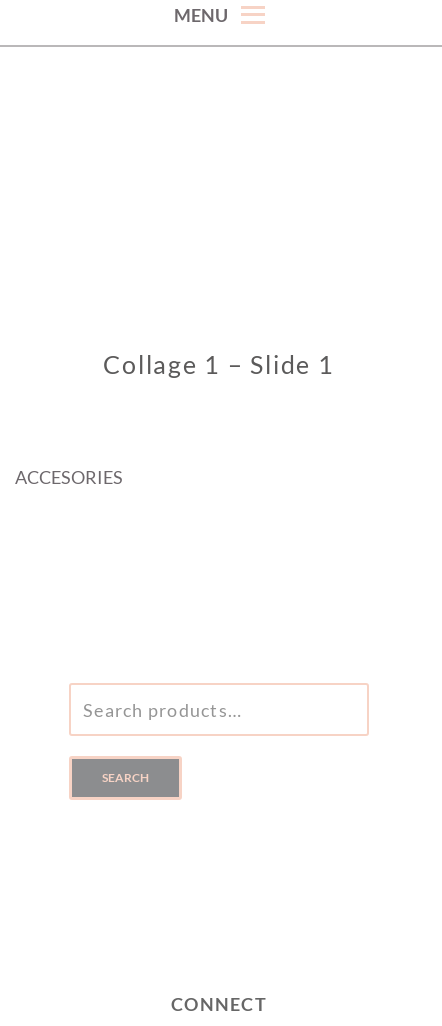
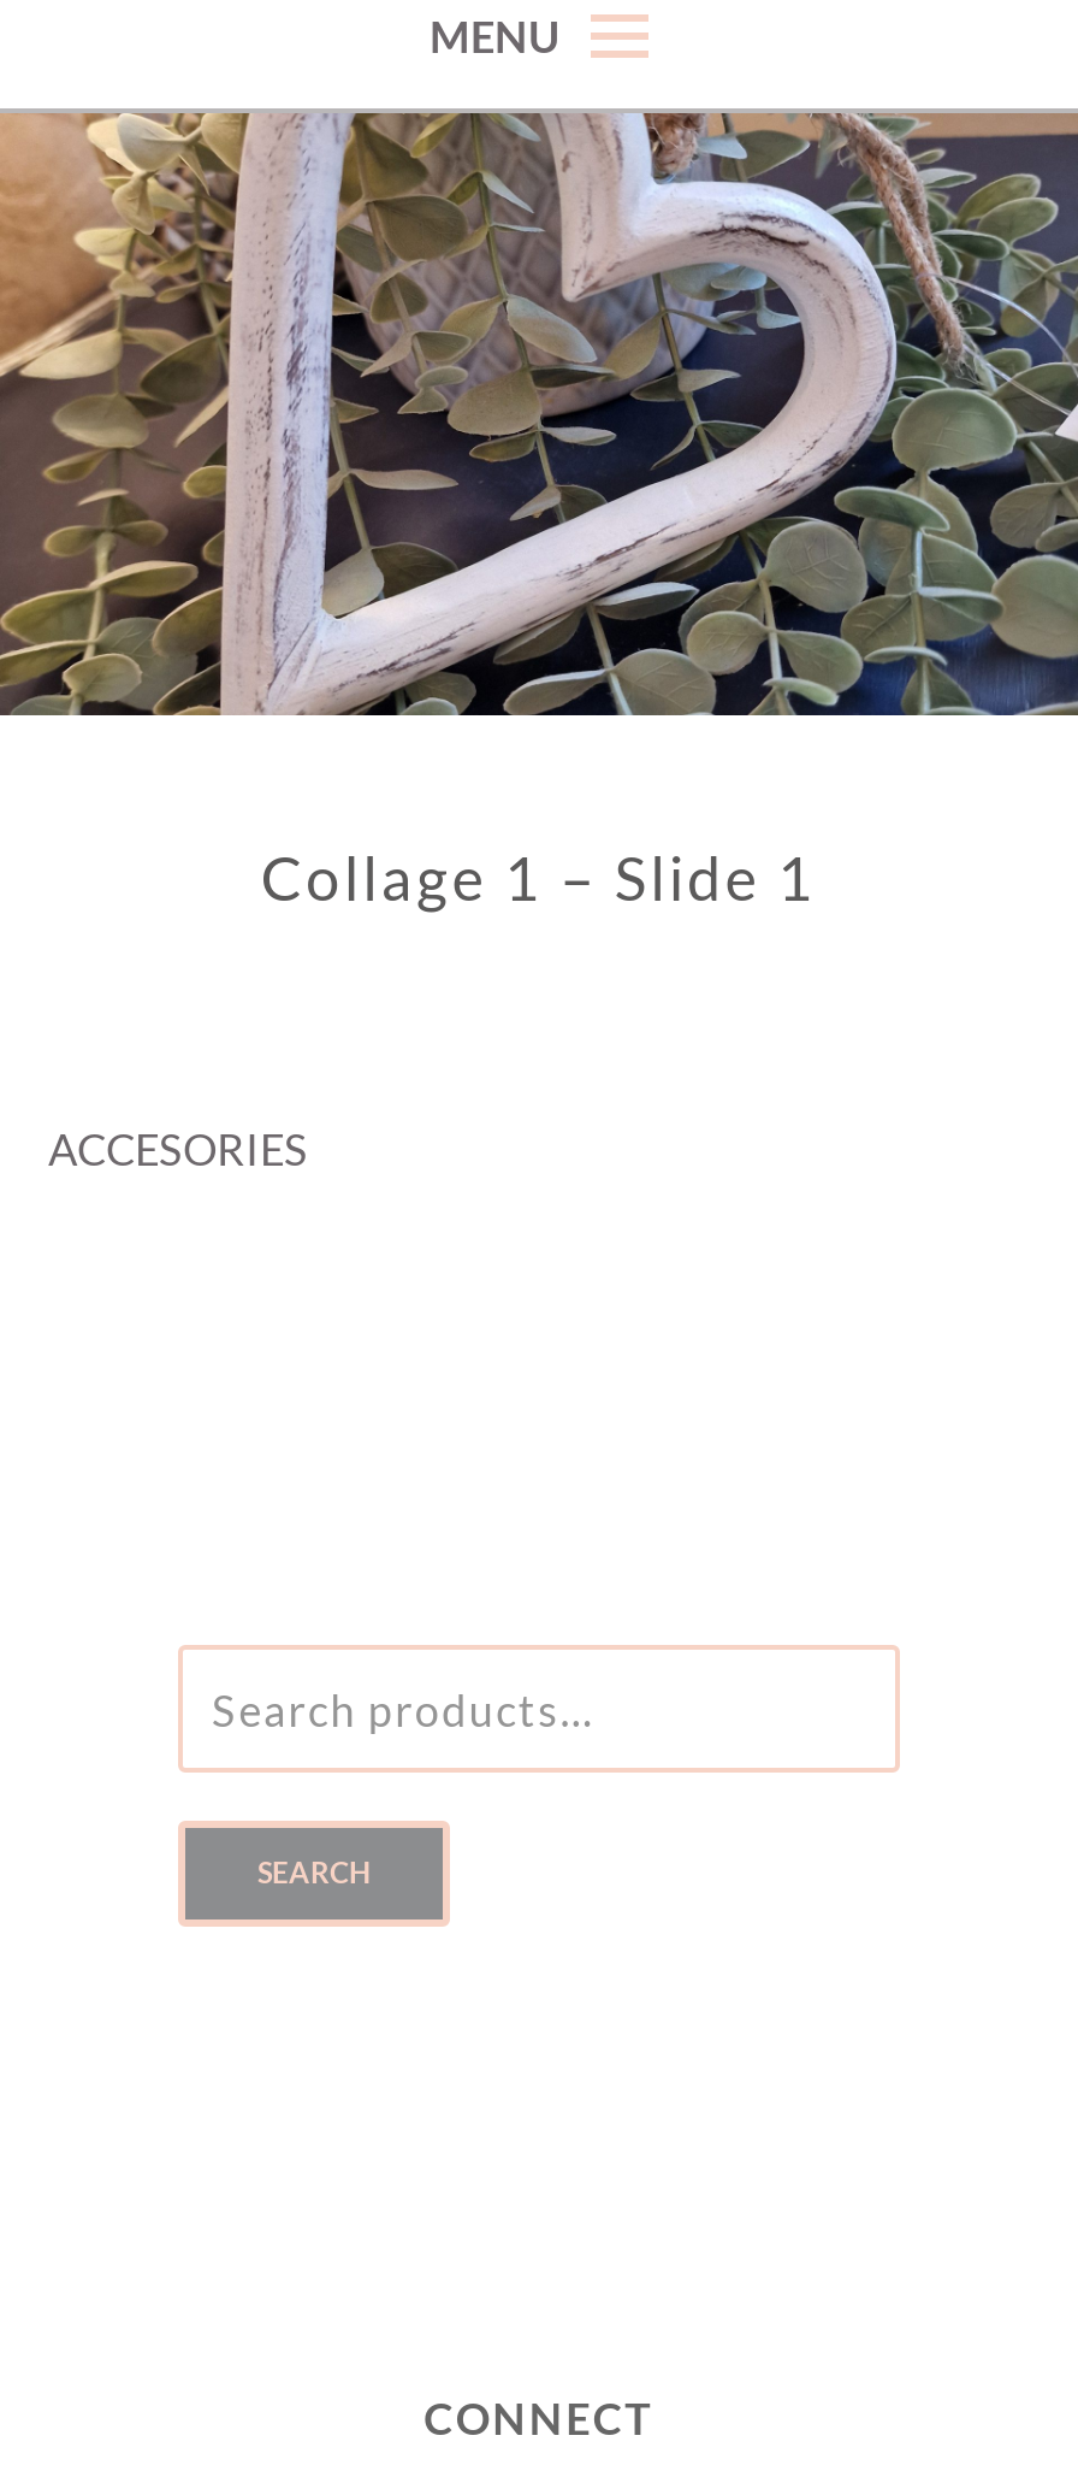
none -> [7,111,1071,718] [image]

